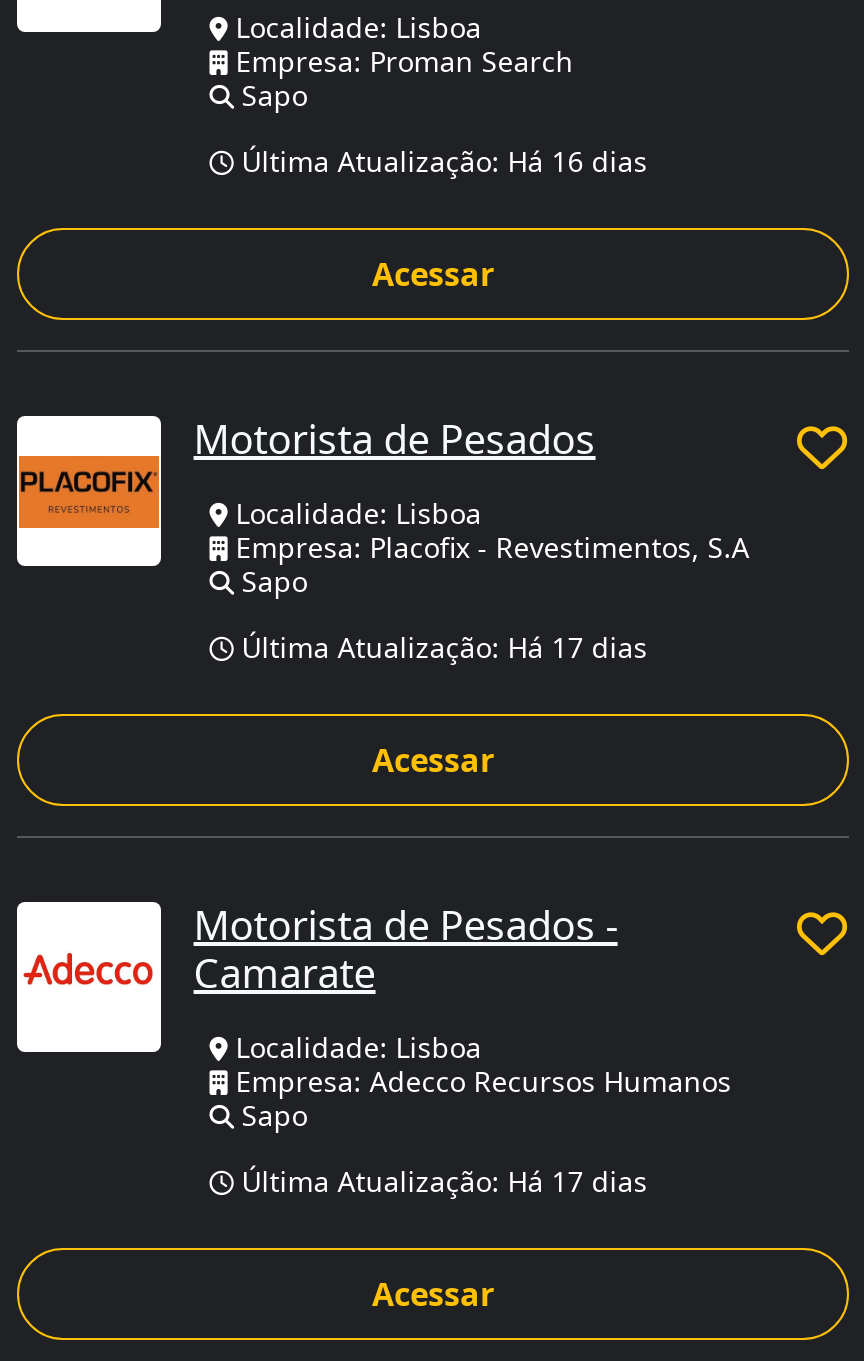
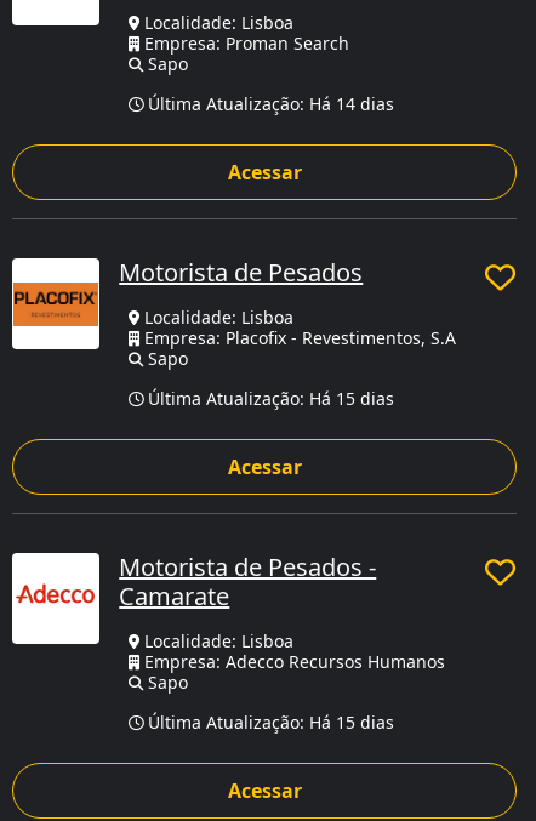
[234,143,648,181] Última Atualização: Há 16 dias -> [143,93,394,116] Última Atualização: Há 14 dias
[234,629,648,667] Última Atualização: Há 17 dias -> [143,387,394,410] Última Atualização: Há 15 dias
[234,1163,648,1201] Última Atualização: Há 17 dias -> [143,711,394,734] Última Atualização: Há 15 dias

